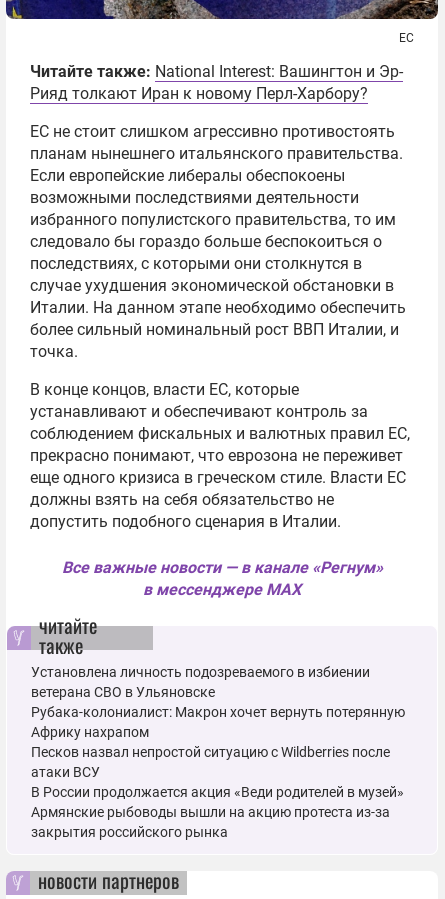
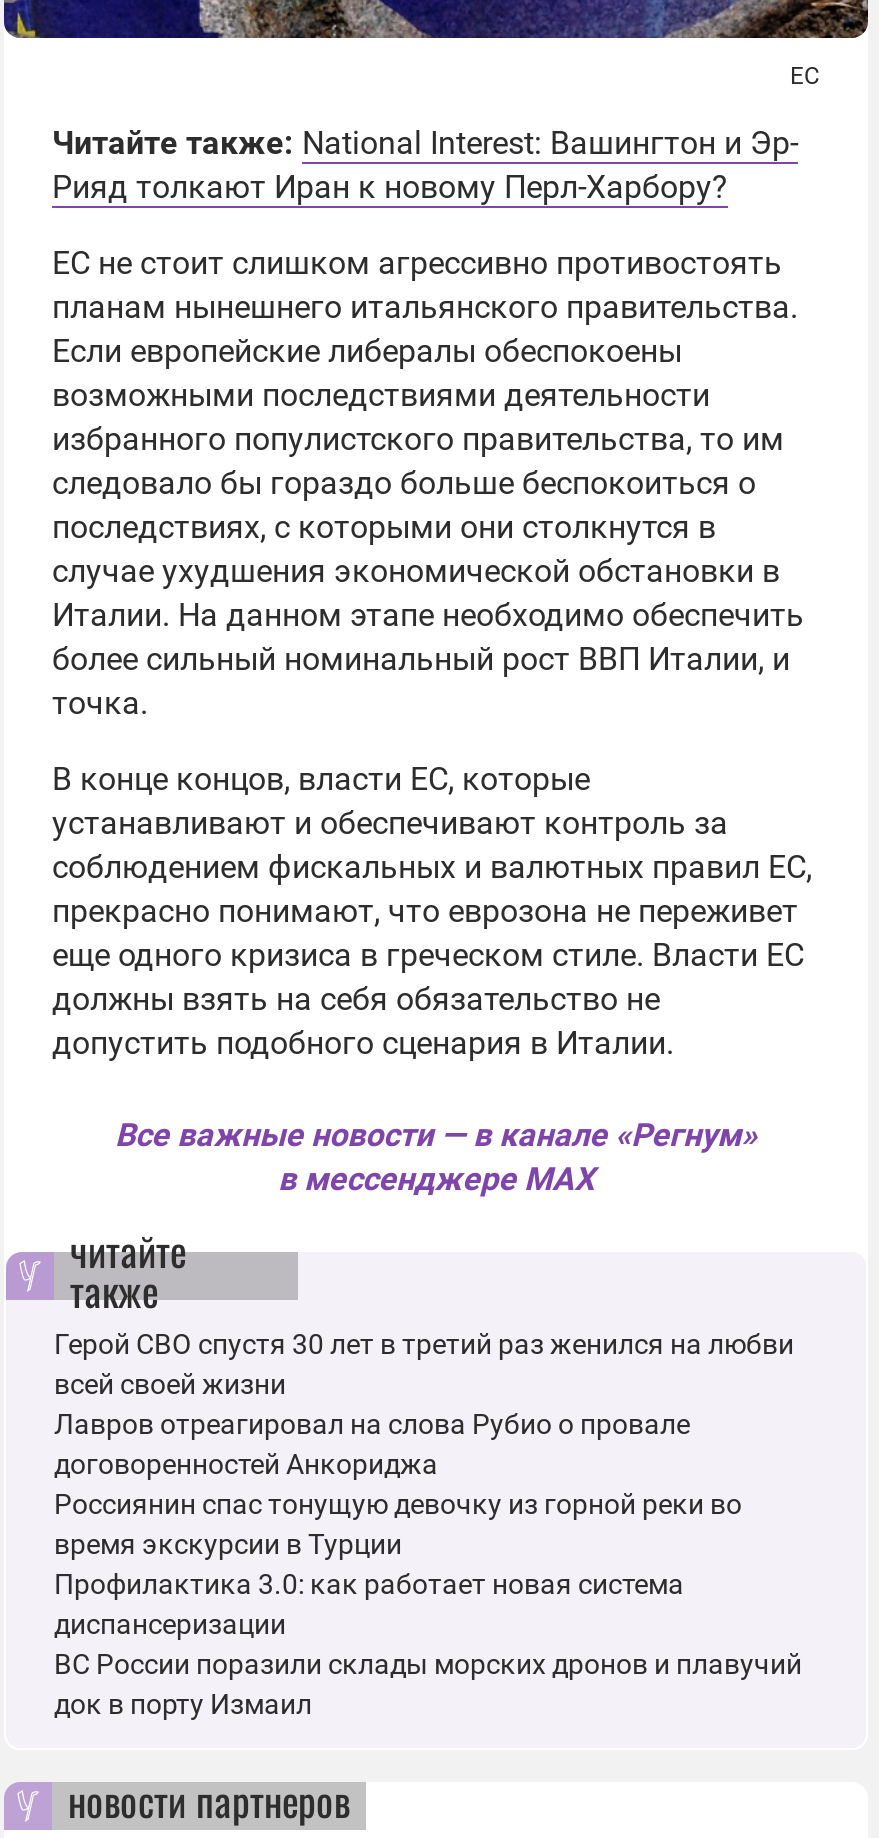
[31,664,405,840] Установлена личность подозреваемого в избиении | ветерана СВО в Ульяновске | Рубака-колониалист: Макрон хочет вернуть потерянную | Африку нахрапом | Песков назвал непростой ситуацию с Wildberries после | атаки ВСУ | В России продолжается акция «Веди родителей в музей» | Армянские рыбоводы вышли на акцию протеста из-за | закрытия российского рынка -> [54,1328,802,1720] Герой СВО спустя 30 лет в третий раз женился на любви | всей своей жизни | Лавров отреагировал на слова Рубио о провале | договоренностей Анкориджа | Россиянин спас тонущую девочку из горной реки во | время экскурсии в Турции | Профилактика 3.0: как работает новая система | диспансеризации | ВС России поразили склады морских дронов и плавучий | док в порту Измаил

